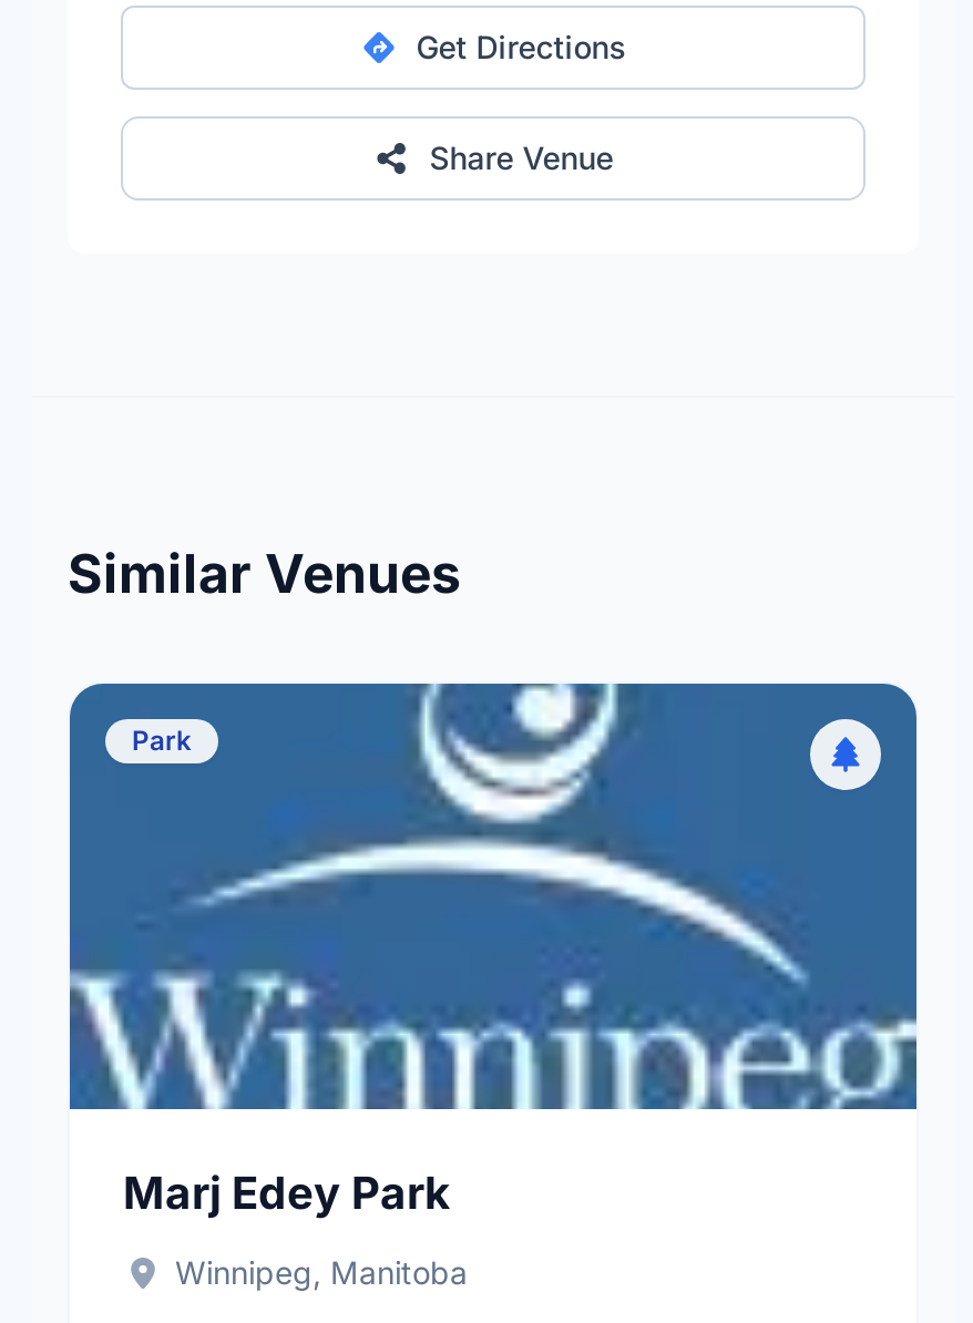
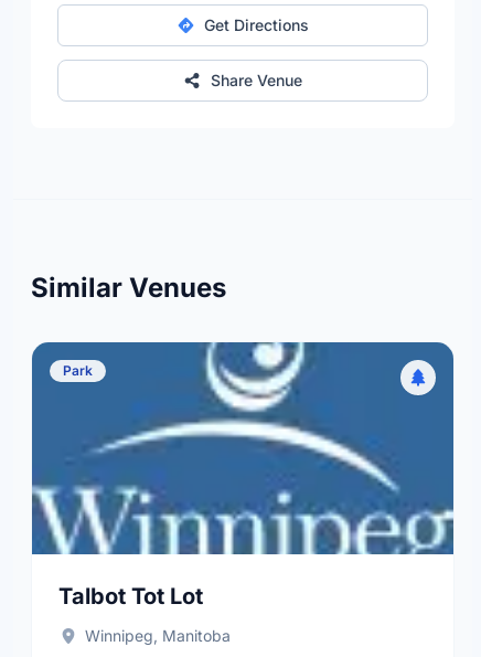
[123,1167,451,1220] Marj Edey Park -> [58,583,203,610] Talbot Tot Lot

